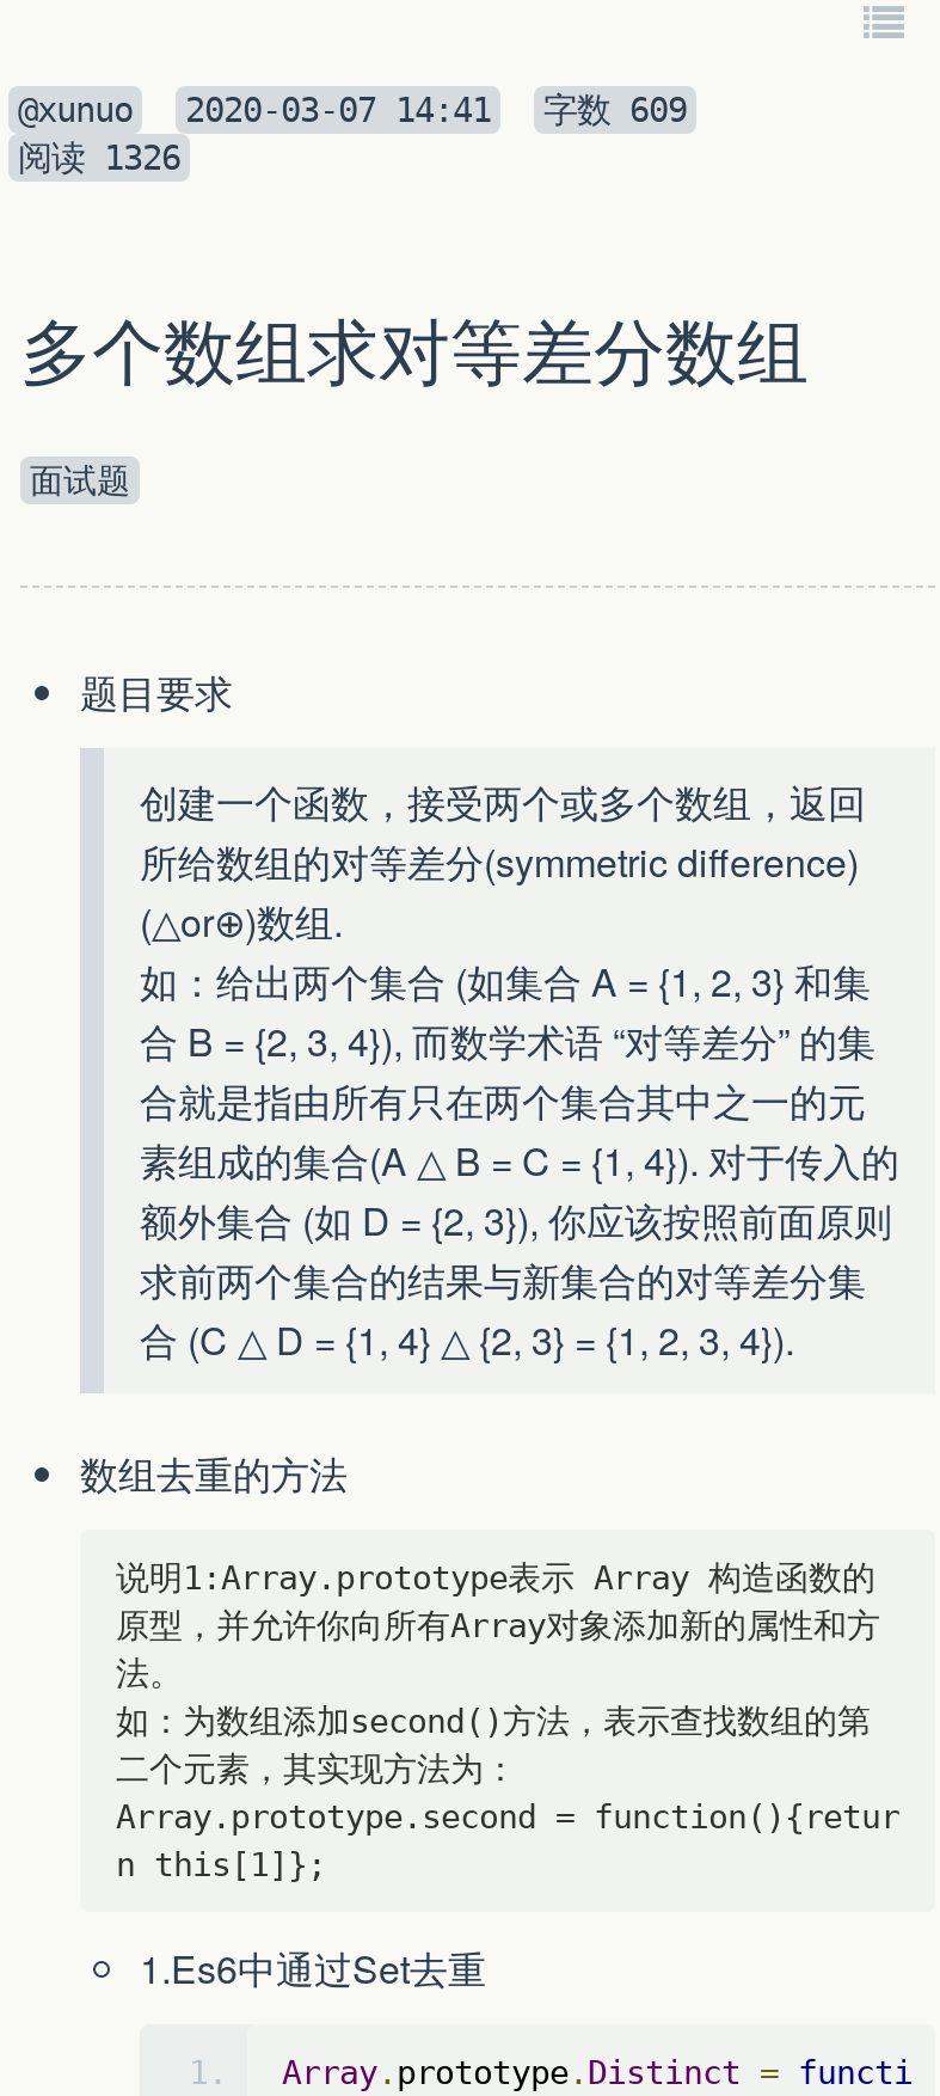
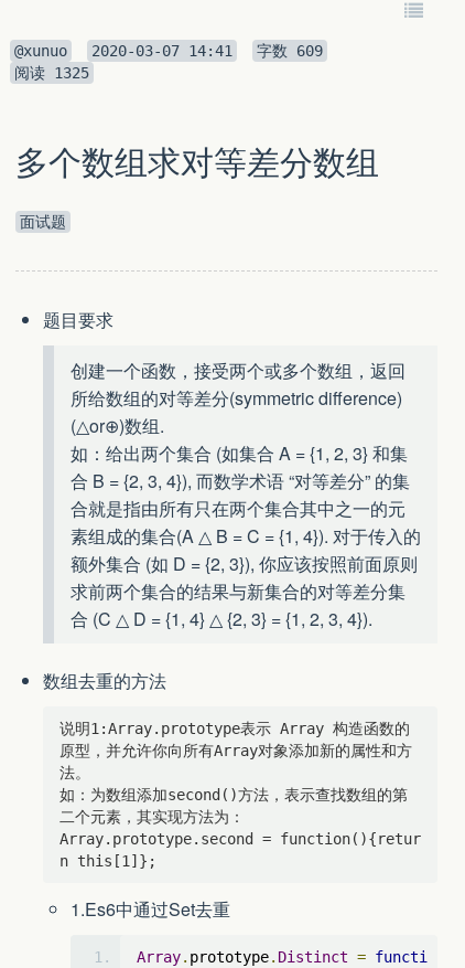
[18,139,180,177] 阅读1326 -> [14,64,89,82] 阅读1325

